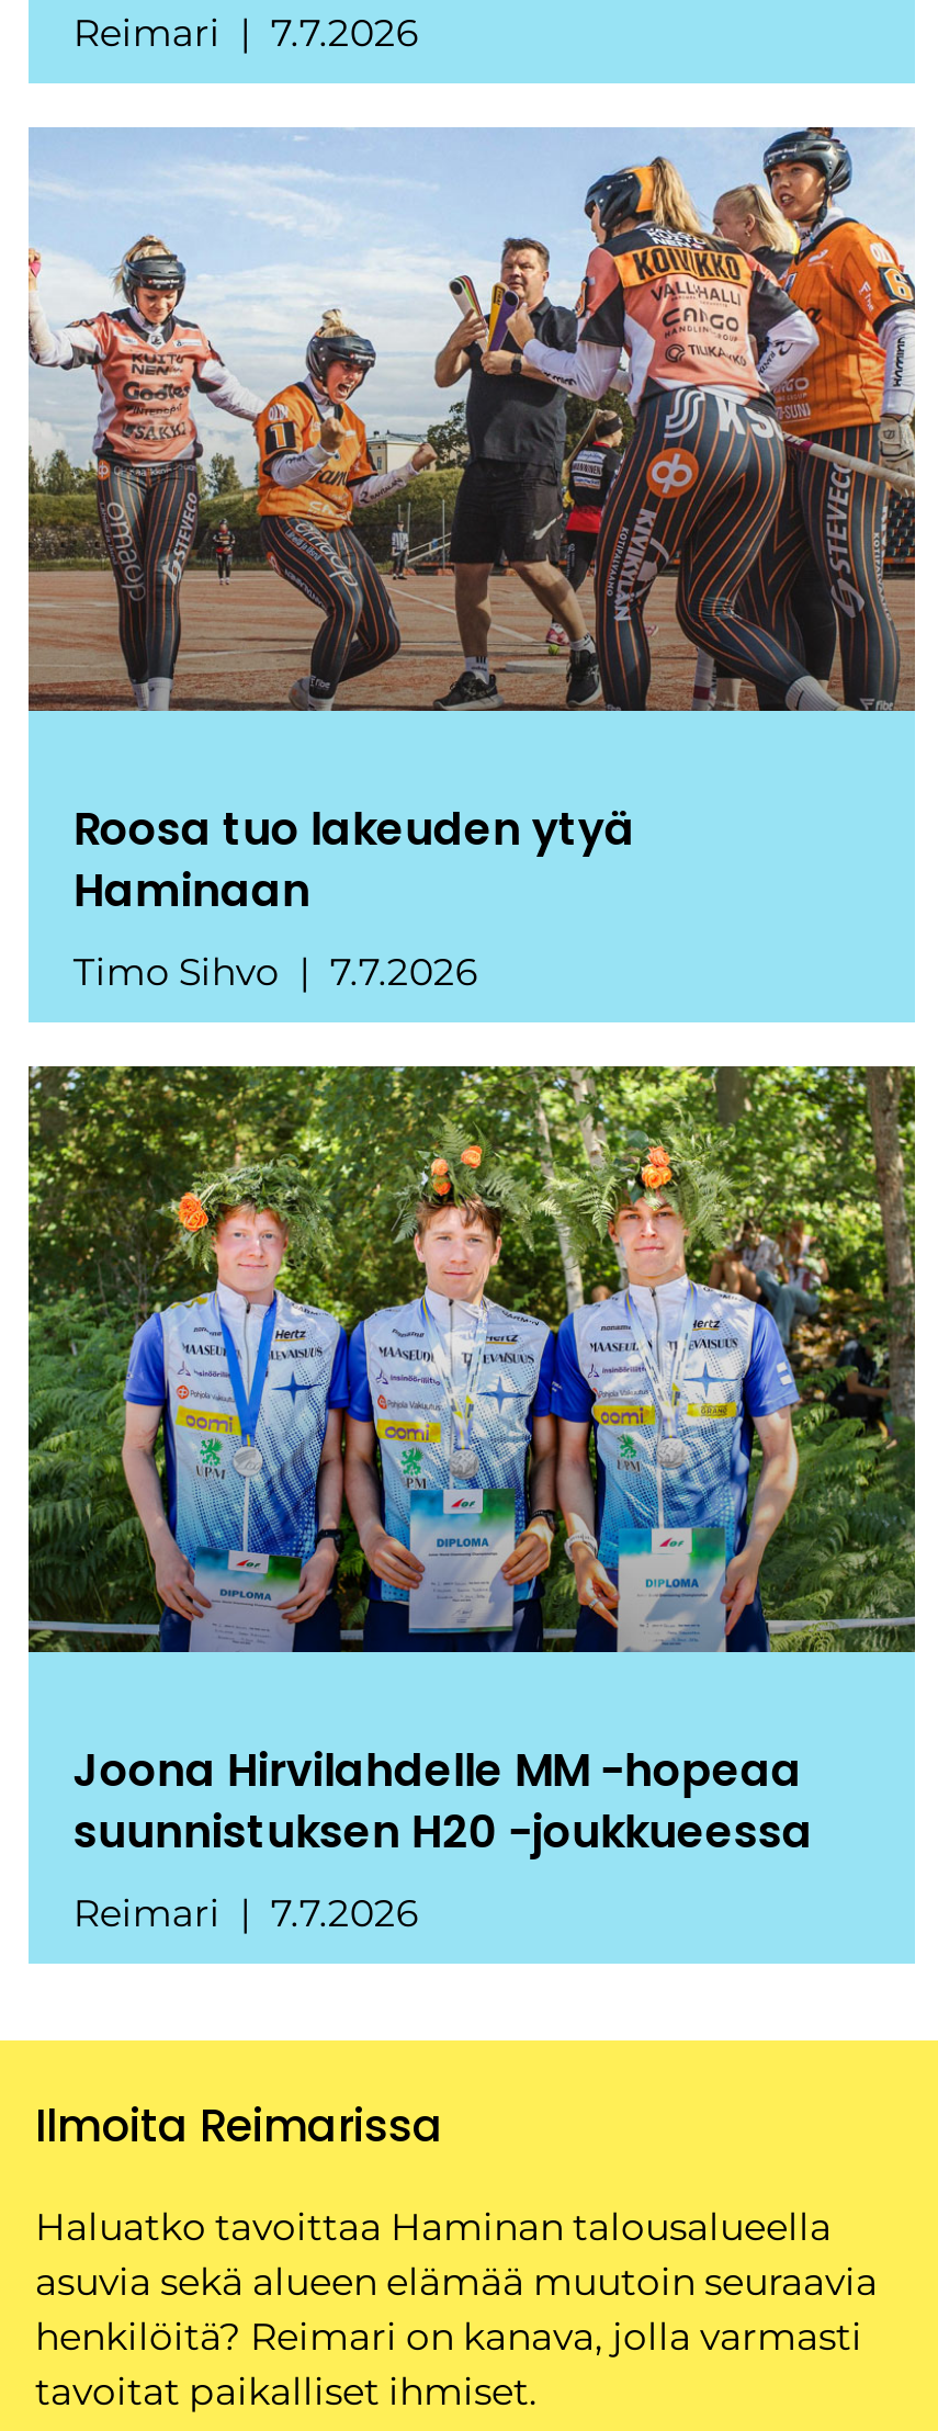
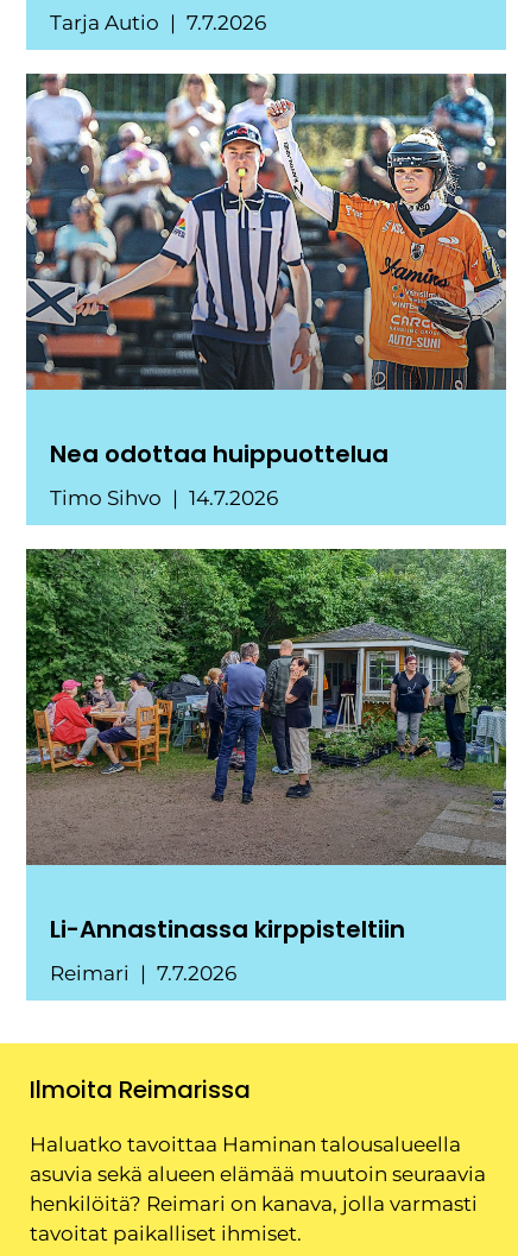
[73,11,229,55] Reimari -> [50,11,164,35] Tarja Autio
[26,127,917,922] [image] | Roosa tuo lakeuden ytyä | Haminaan -> [25,72,507,471] [image] | Nea odottaa huippuottelua
[73,951,477,995] Timo Sihvo 7.7.2026 -> [50,486,278,510] Timo Sihvo 14.7.2026
[26,1066,915,1862] [image] | Joona Hirvilahdelle MM -hopeaa | suunnistuksen H20 -joukkueessa -> [25,548,506,946] [image] | Li-Annastinassa kirppisteltiin

